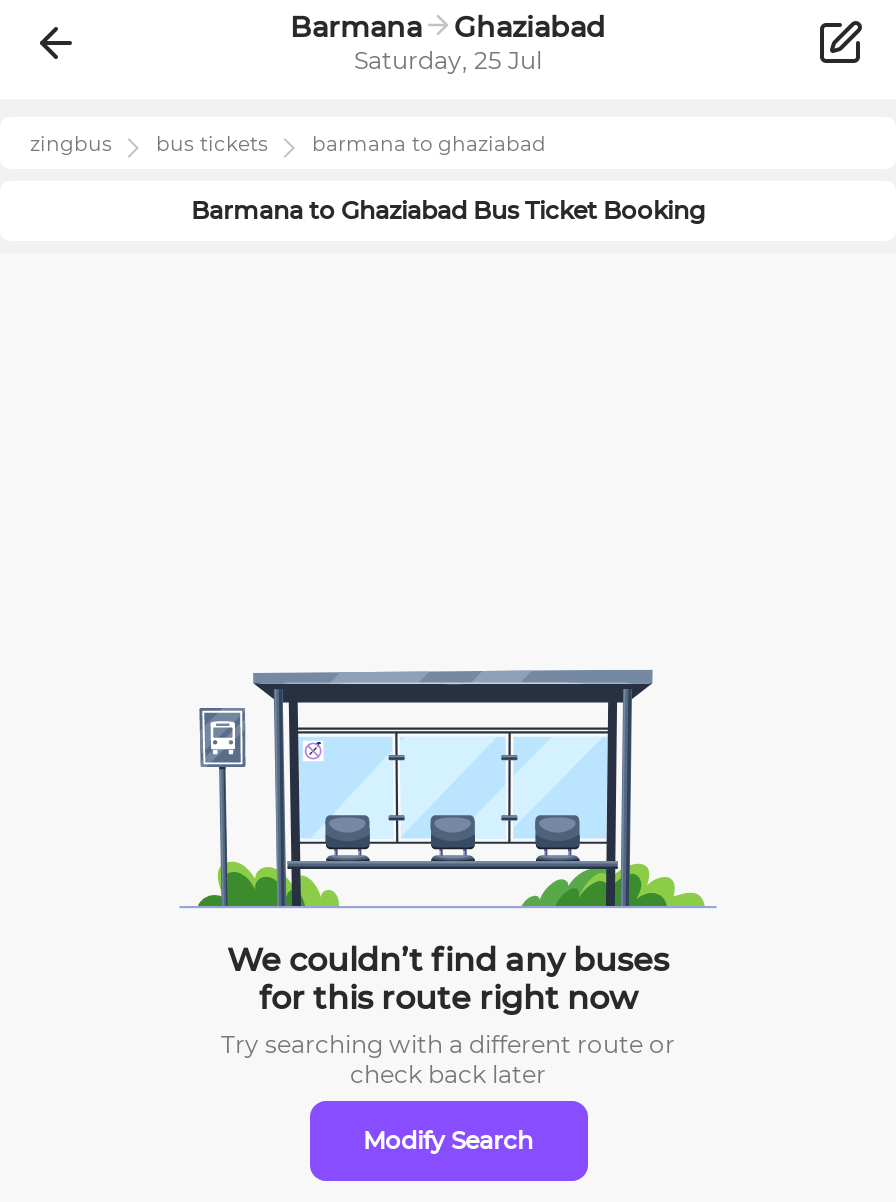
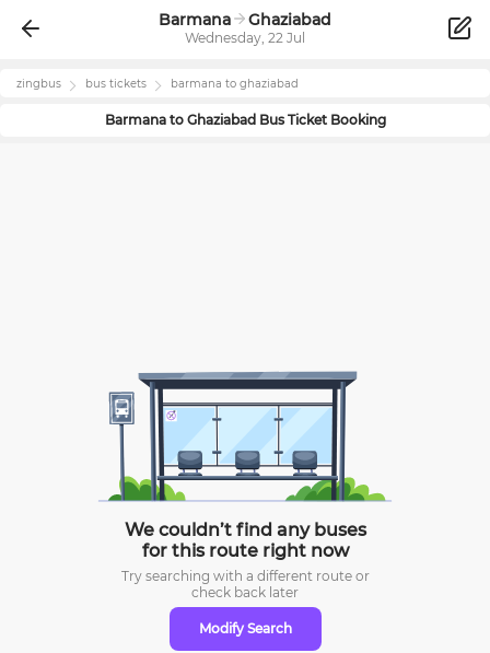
[354,45,542,75] Saturday, 25 Jul -> [185,30,305,46] Wednesday, 22 Jul

